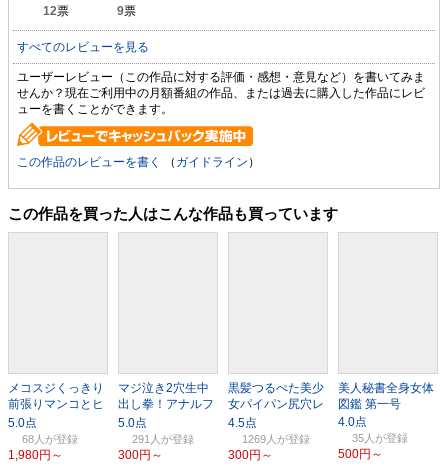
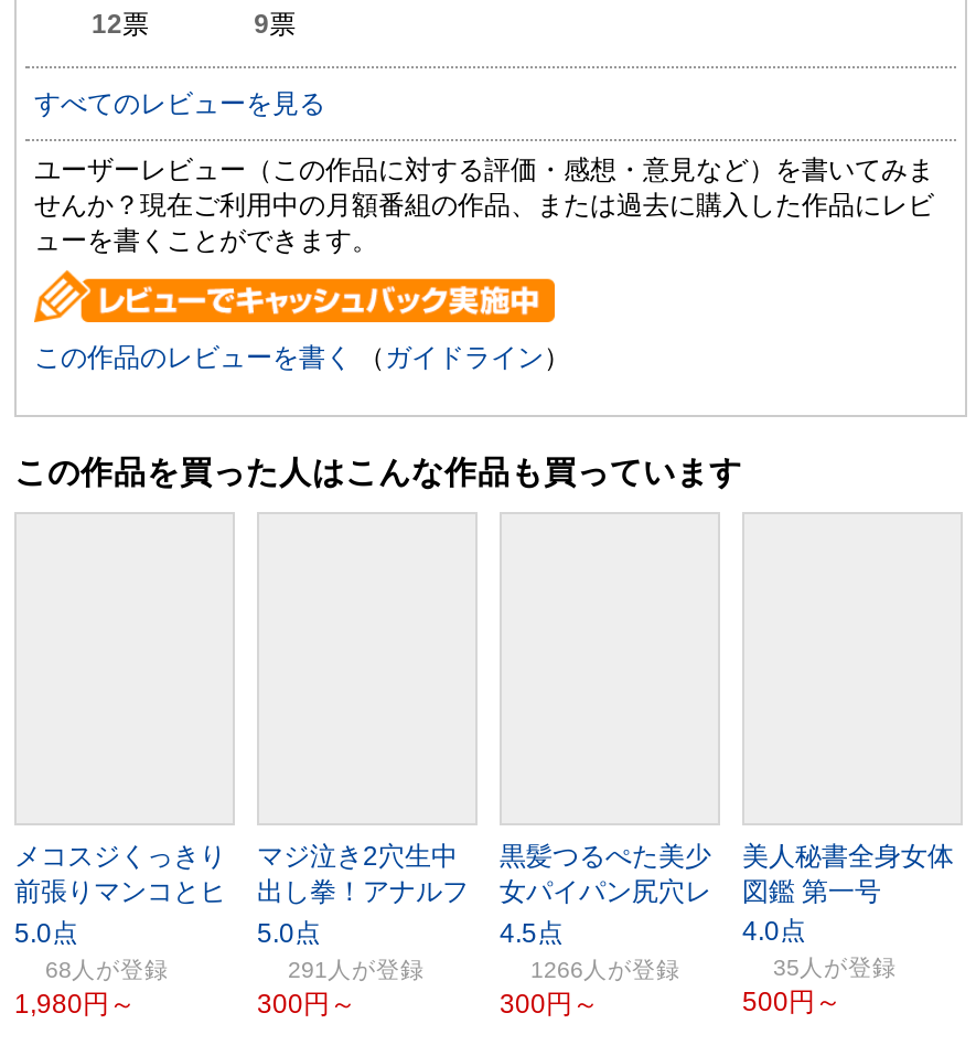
[242,433,277,445] 1269人 -> [530,956,608,983] 1266人

